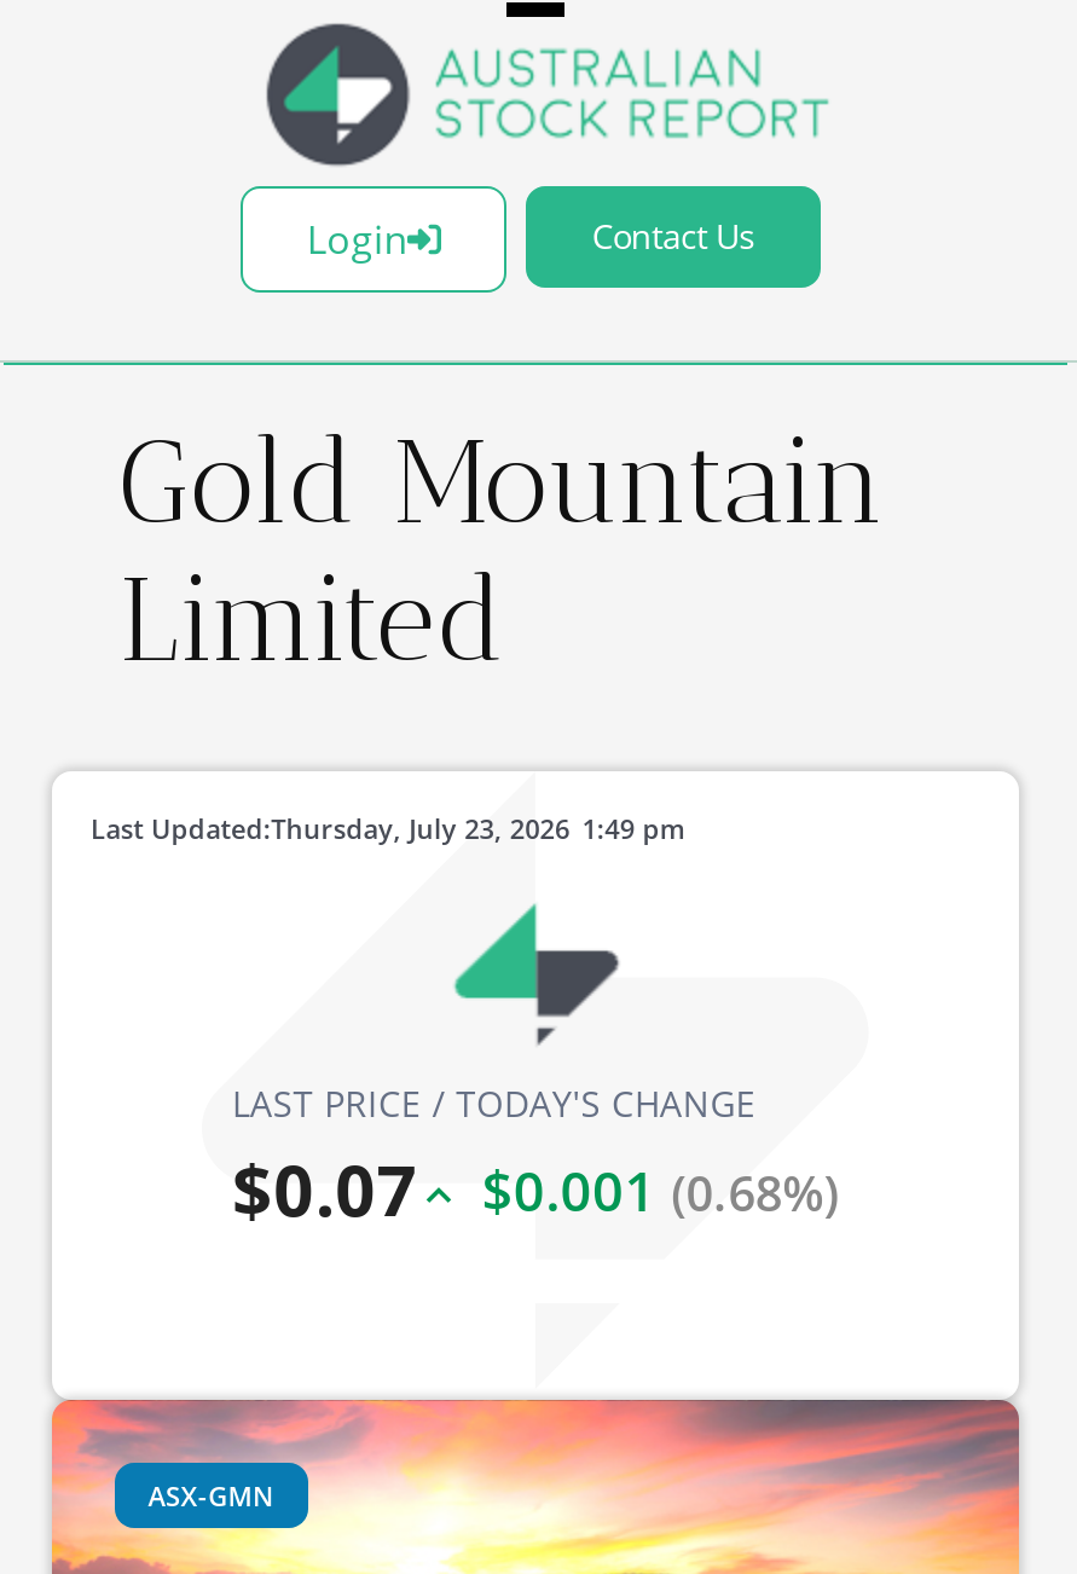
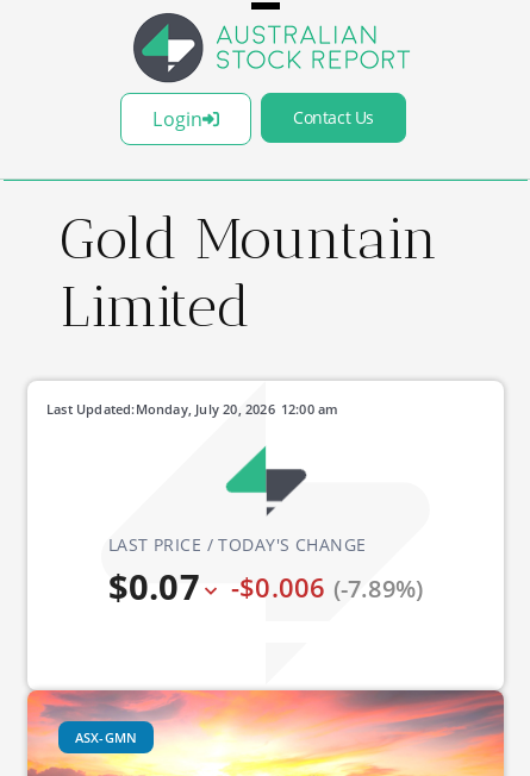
[271,810,687,846] 1:49 pm | Thursday, July 23, 2026 -> [135,400,339,418] 12:00 am | Monday, July 20, 2026
[232,1142,839,1239] $0.07 $0.001 (0.68%) -> [108,563,423,611] $0.07 -$0.006 (-7.89%)

